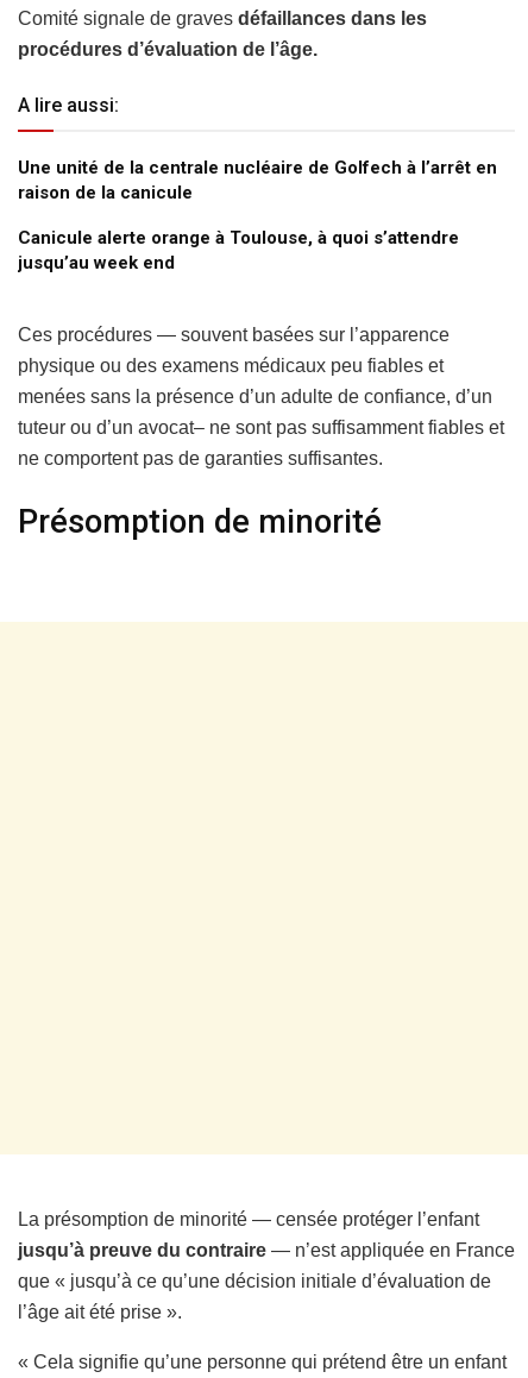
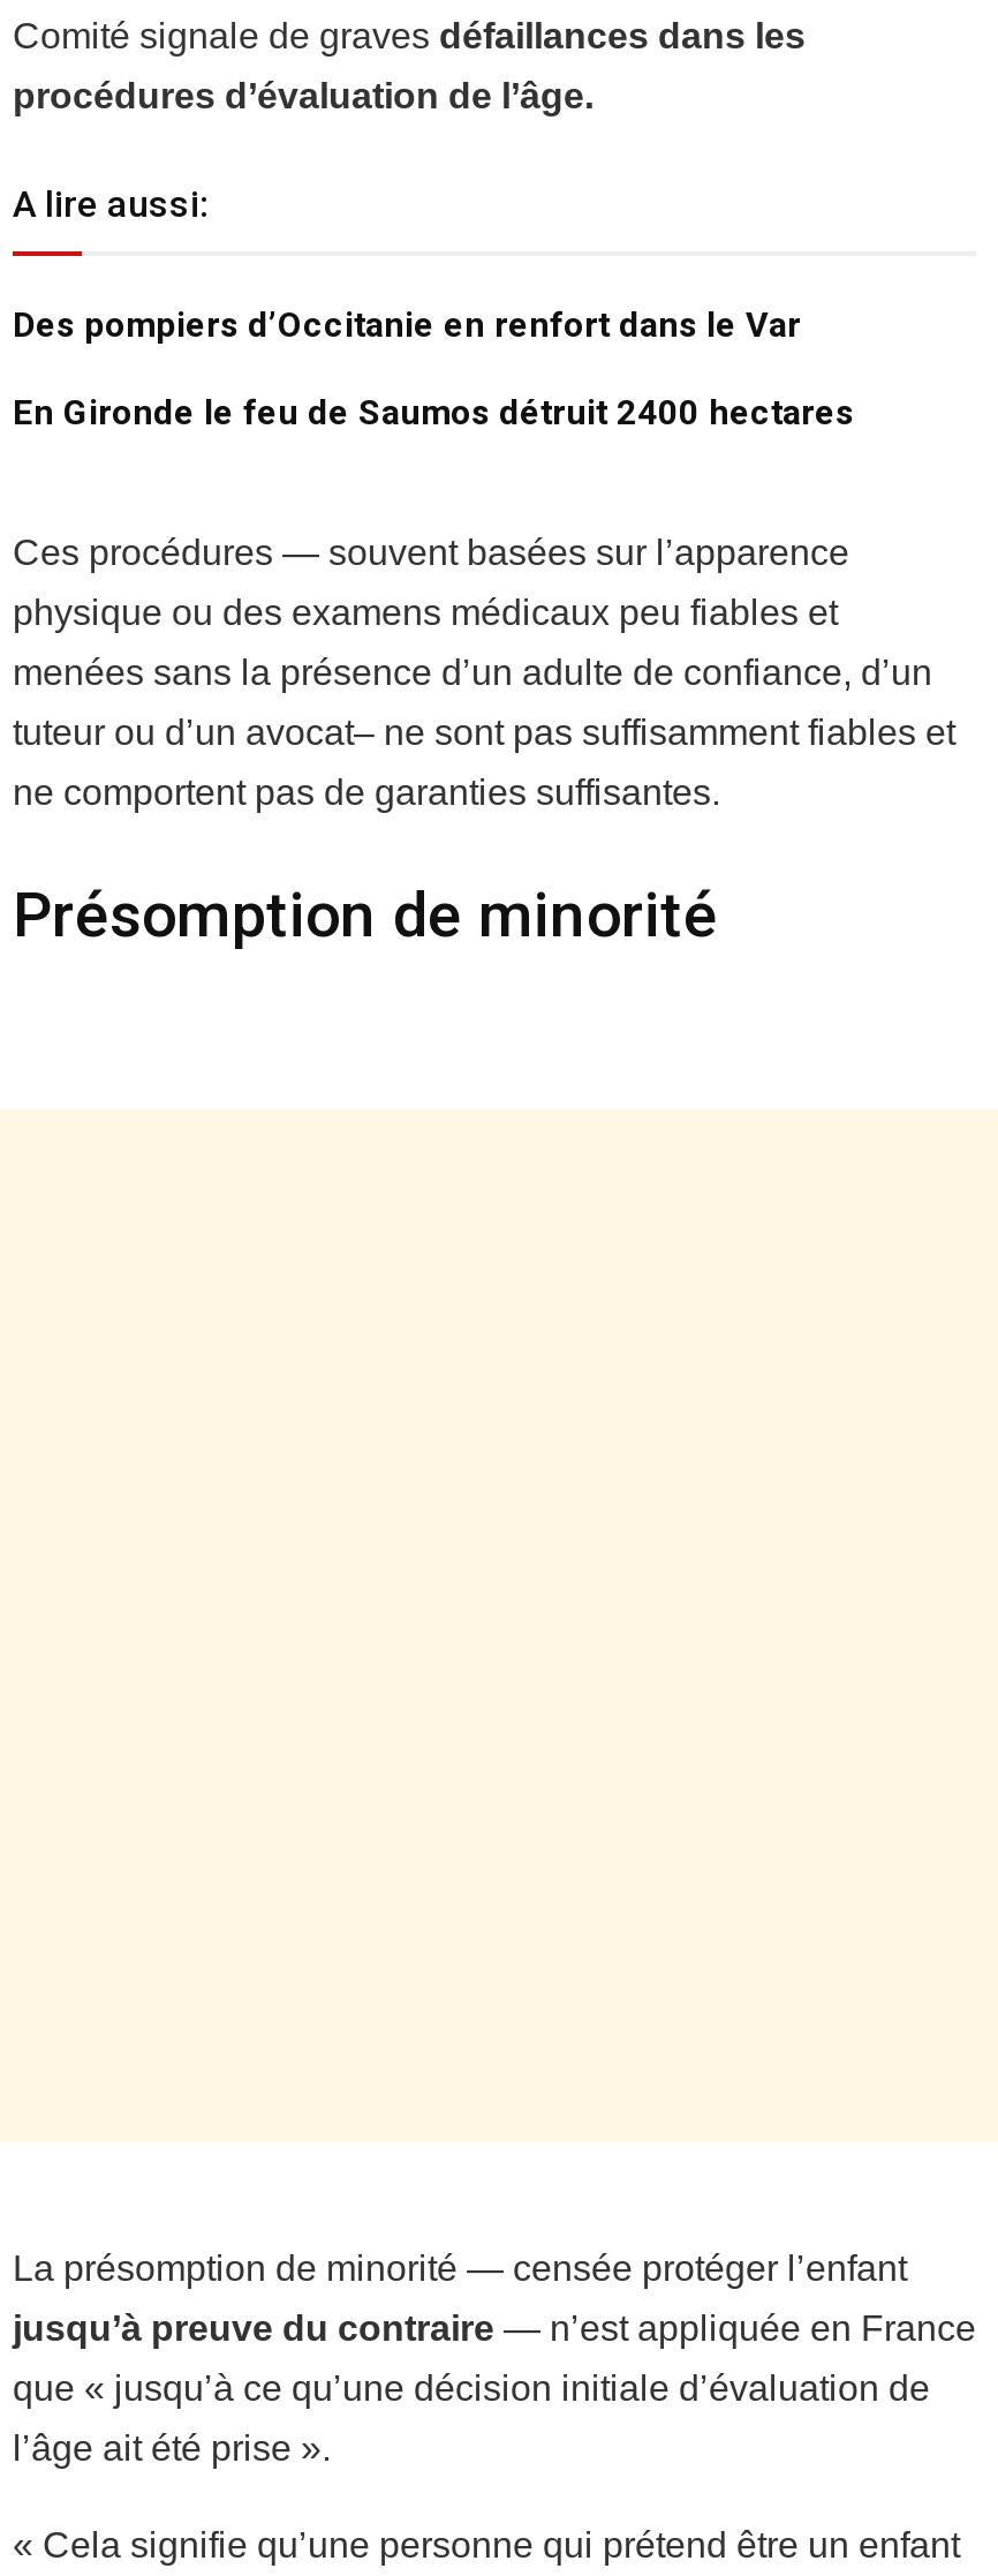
[18,157,497,203] Une unité de la centrale nucléaire de Golfech à l’arrêt en | raison de la canicule -> [13,304,801,345] Des pompiers d’Occitanie en renfort dans le Var
[18,227,459,273] Canicule alerte orange à Toulouse, à quoi s’attendre | jusqu’au week end -> [13,392,854,433] En Gironde le feu de Saumos détruit 2400 hectares

